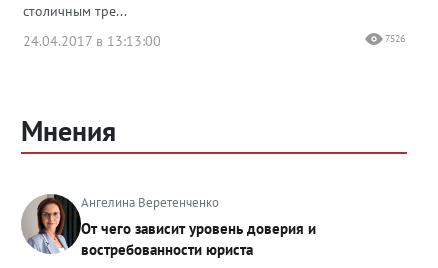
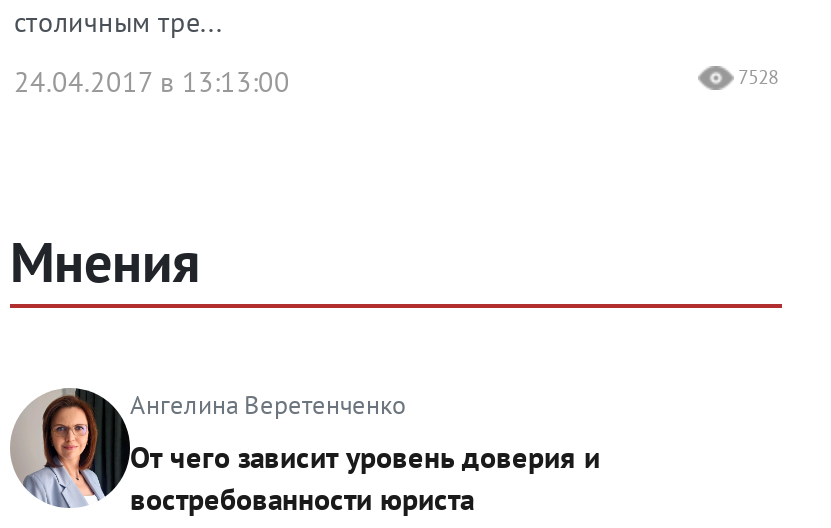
[385,32,405,45] 7526 -> [738,64,778,90] 7528

